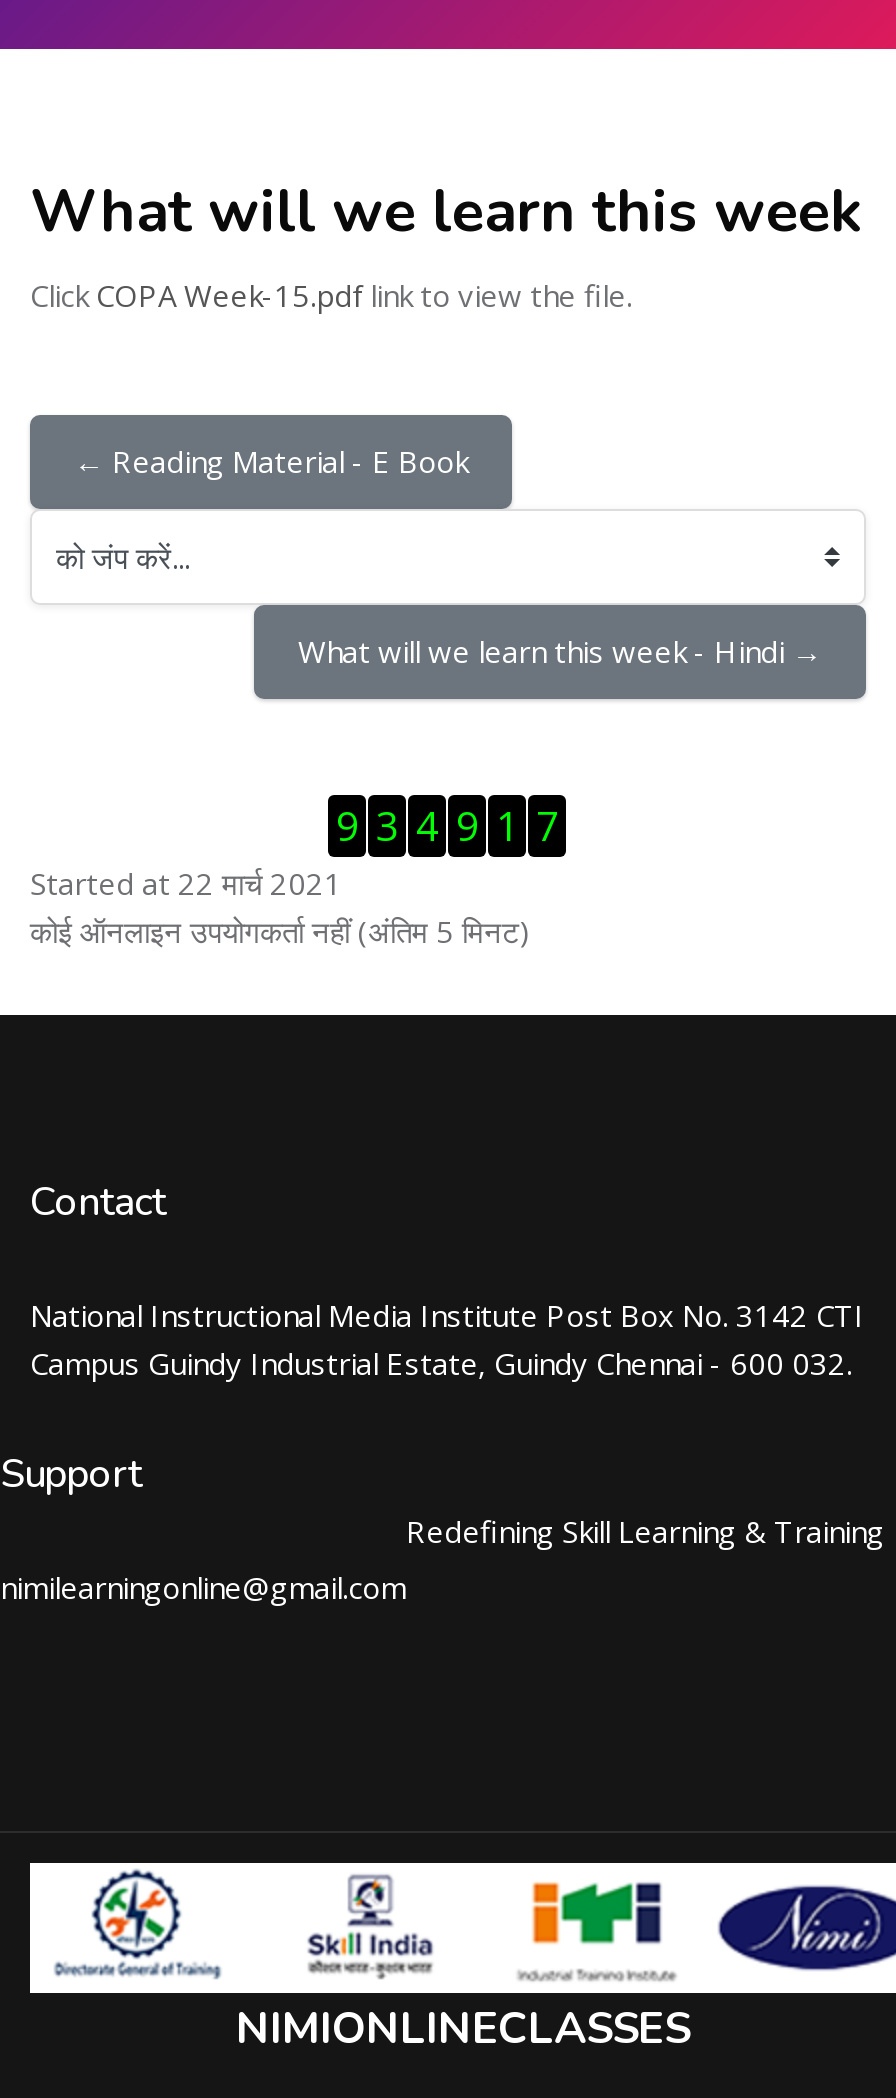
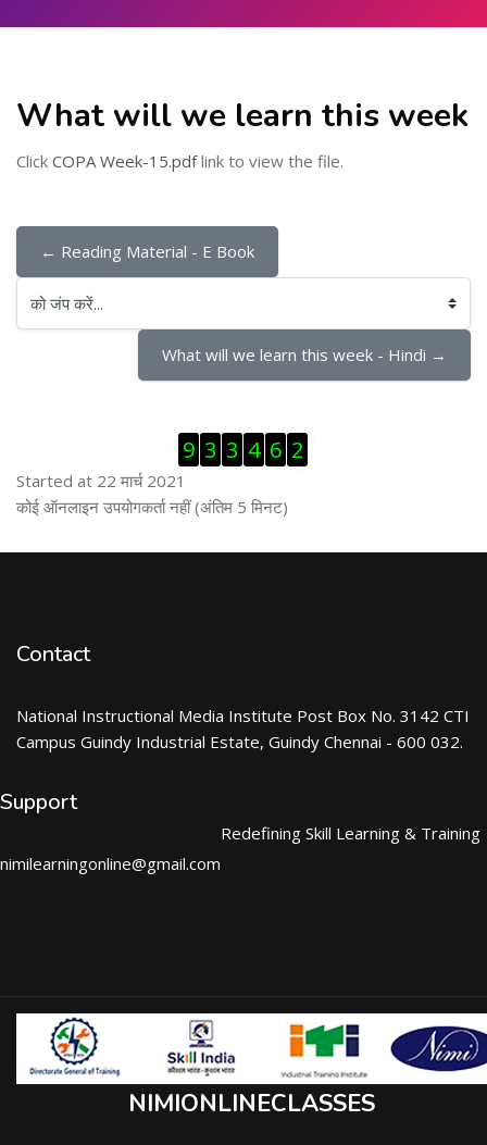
[336,799,558,853] 9 3 4 9 1 7 -> [183,435,303,464] 9 3 3 4 6 2

